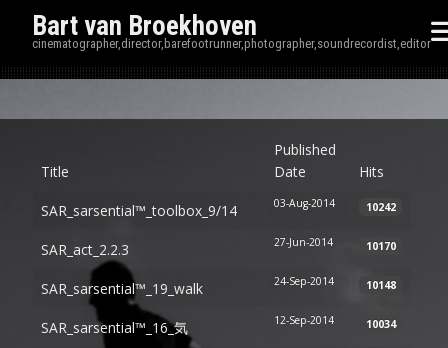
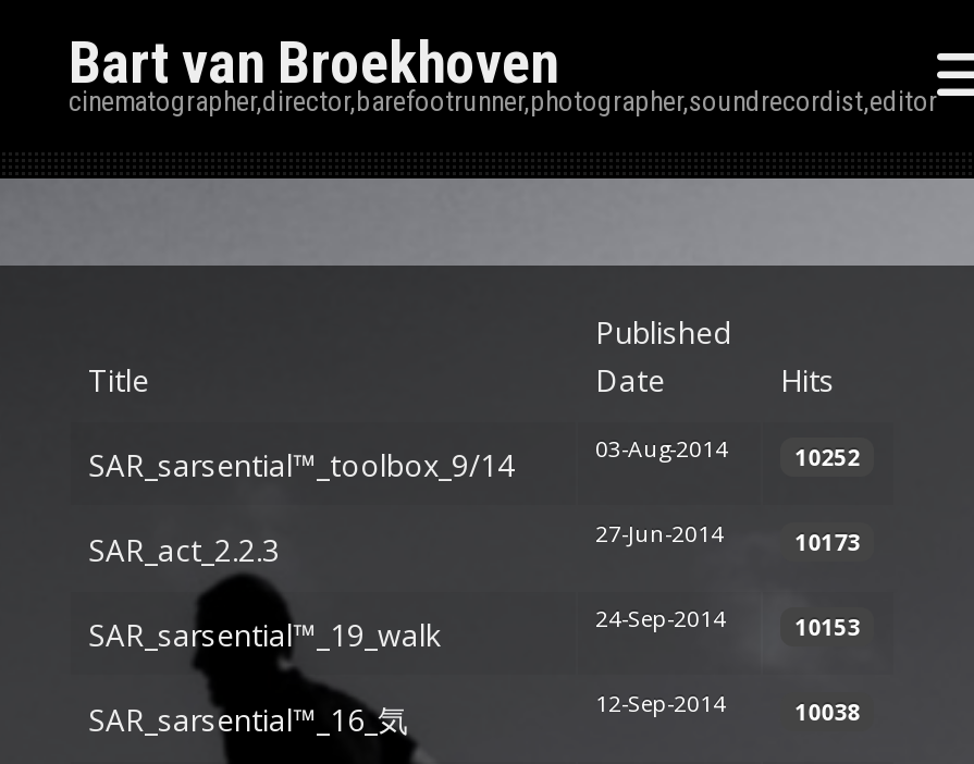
[366,200,396,214] 10242 -> [795,442,860,472] 10252
[366,239,396,253] 10170 -> [795,527,860,557] 10173
[366,278,396,292] 10148 -> [795,612,860,642] 10153
[366,317,396,331] 10034 -> [795,697,860,727] 10038

